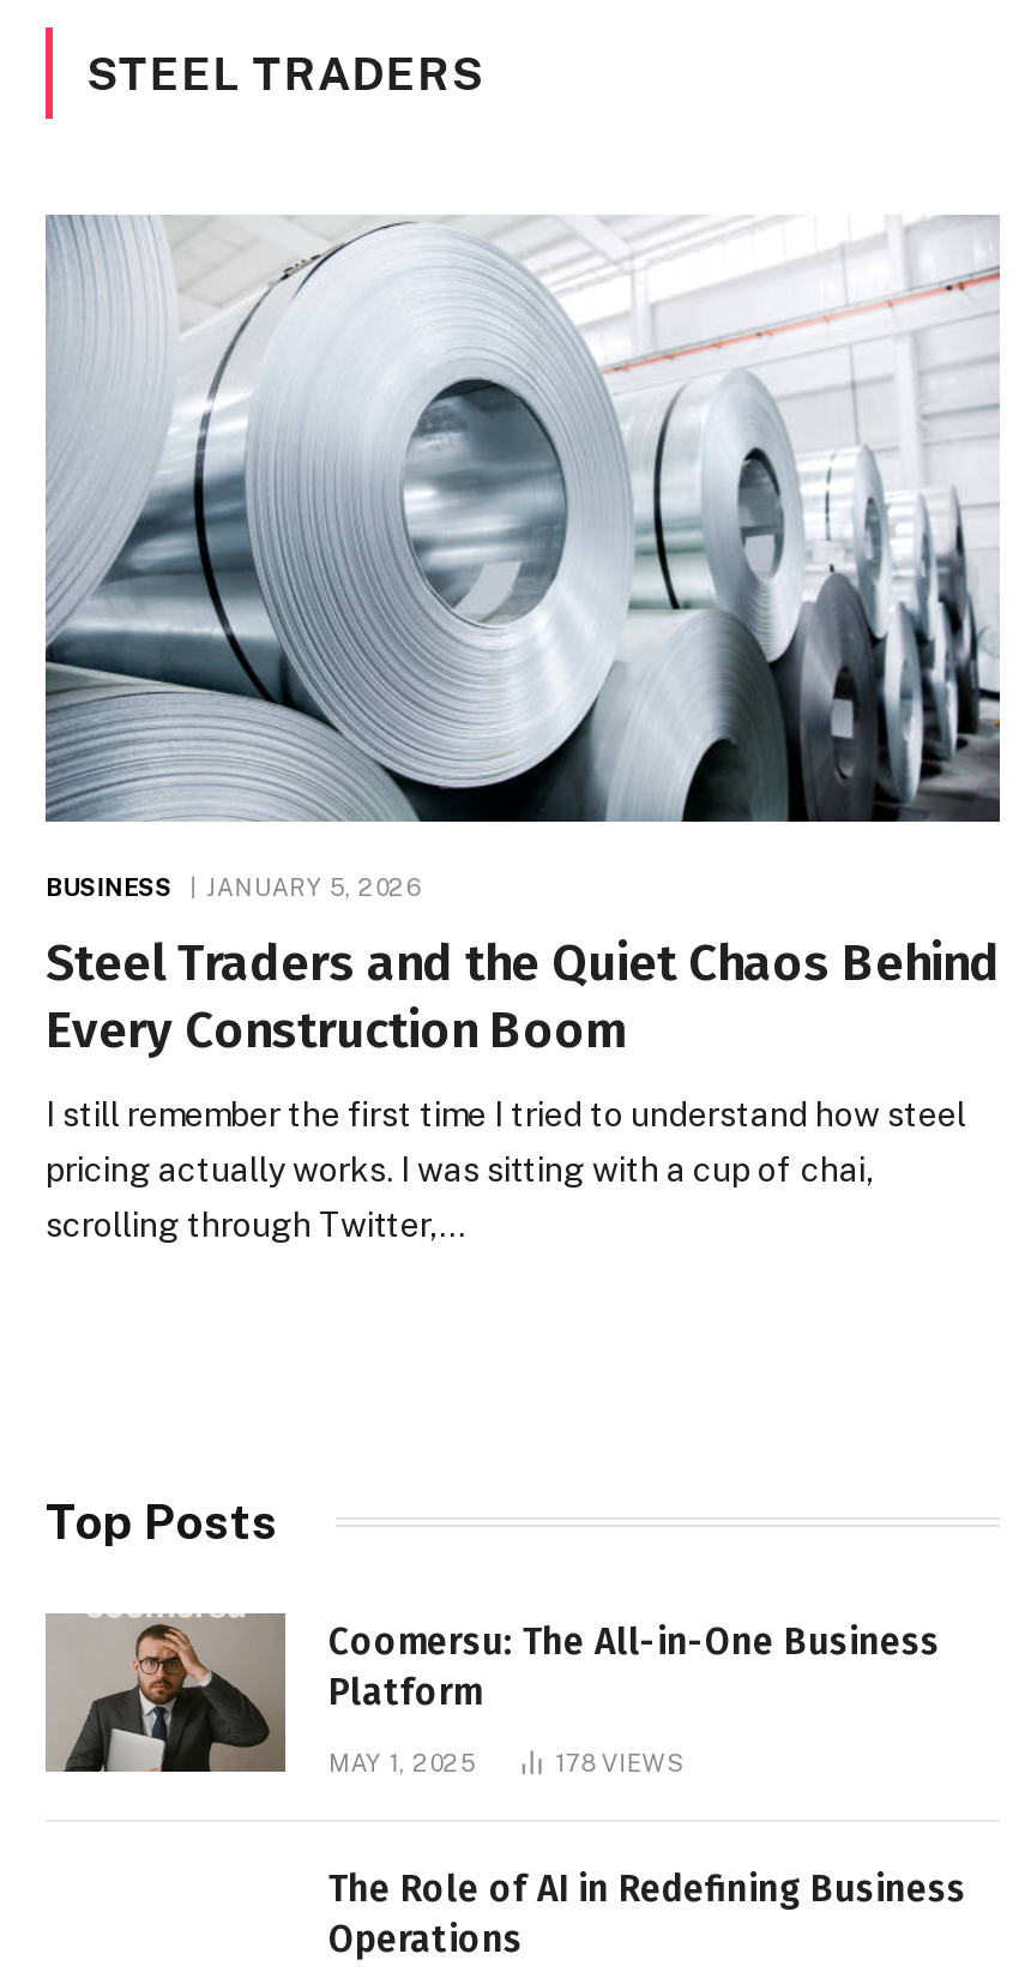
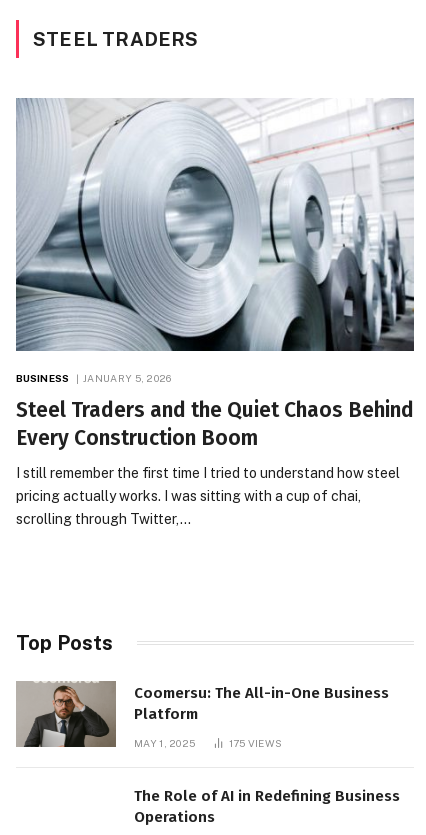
[555,1747,684,1776] 178 VIEWS -> [229,737,282,749] 175 VIEWS

